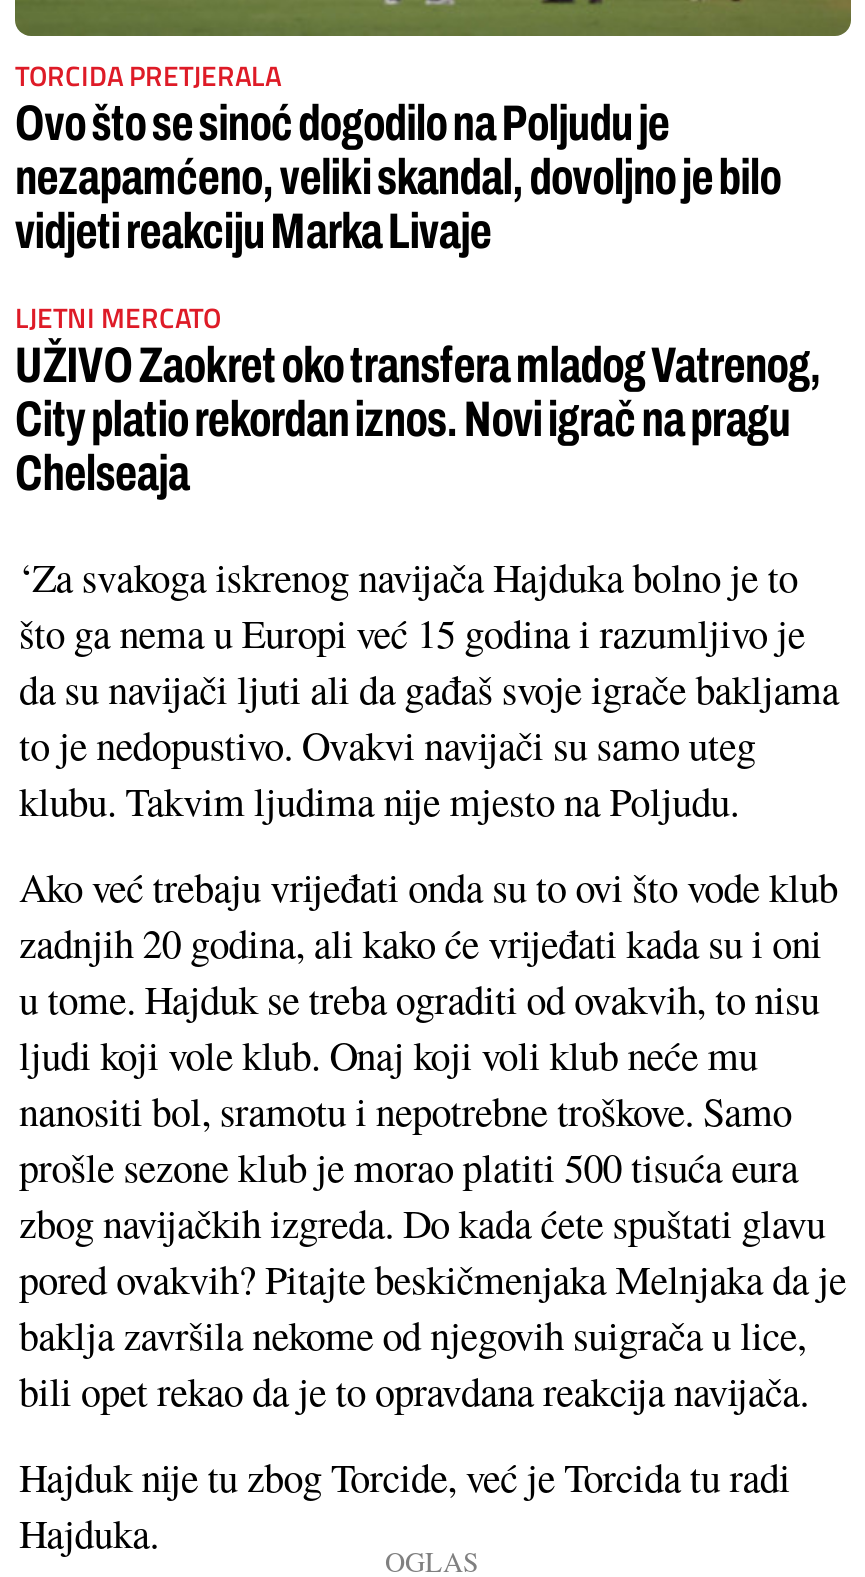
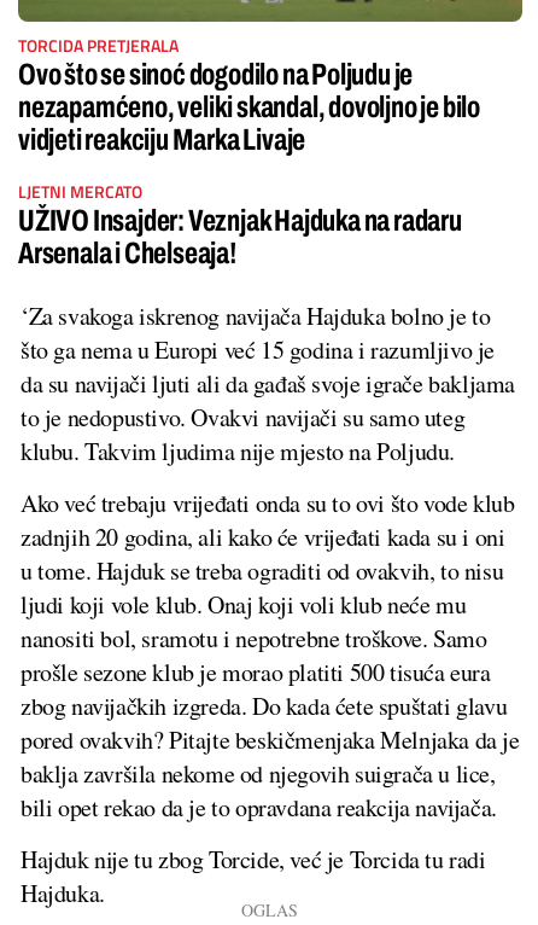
[15,338,821,500] UŽIVO Zaokret oko transfera mladog Vatrenog, | City platio rekordan iznos. Novi igrač na pragu | Chelseaja -> [18,204,462,269] UŽIVO Insajder: Veznjak Hajduka na radaru | Arsenala i Chelseaja!

